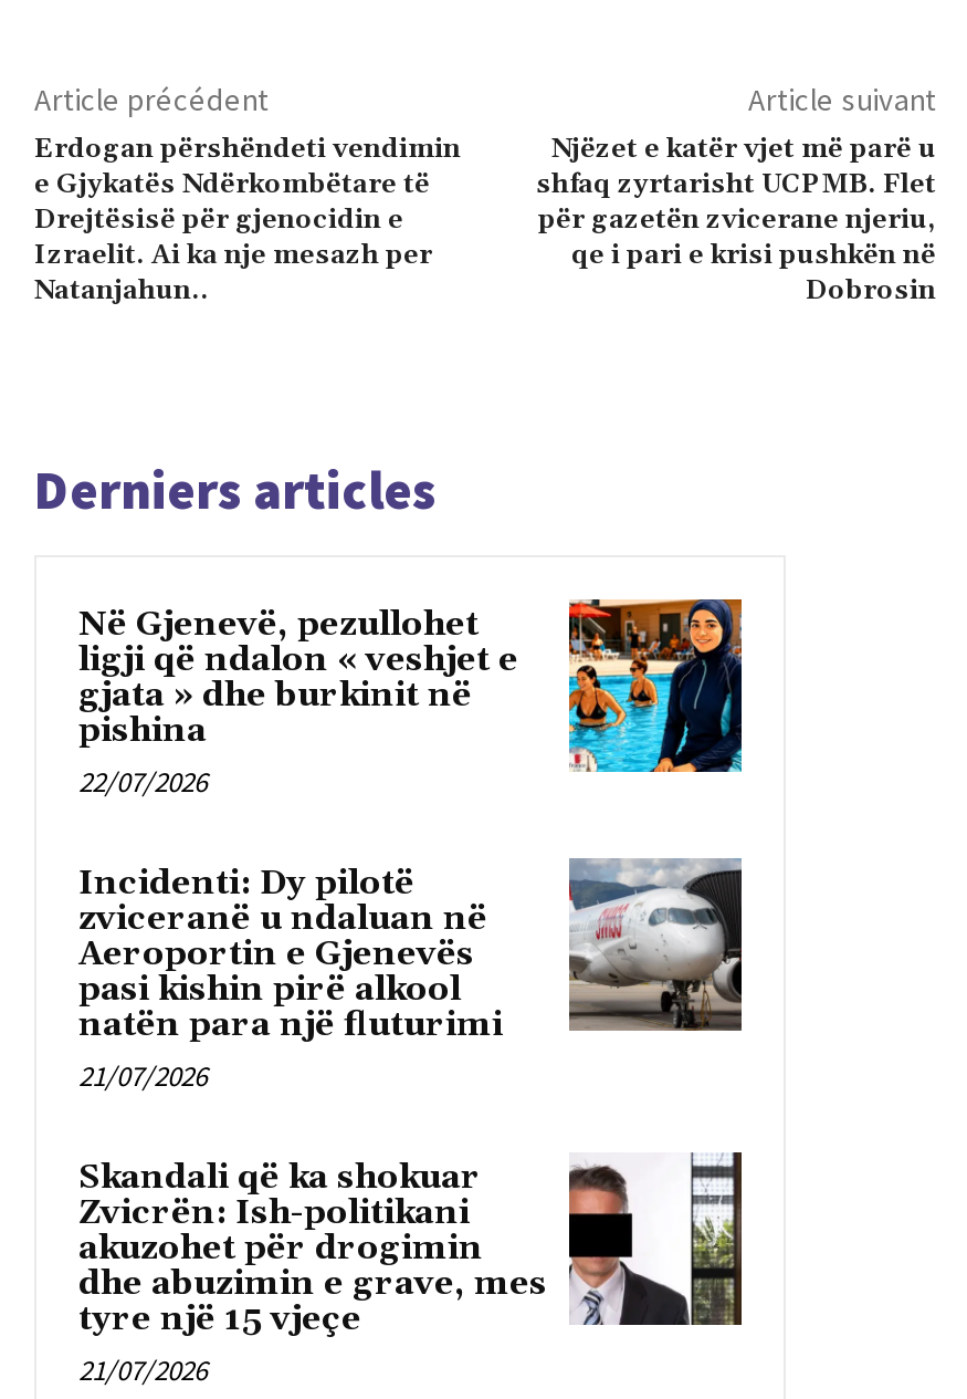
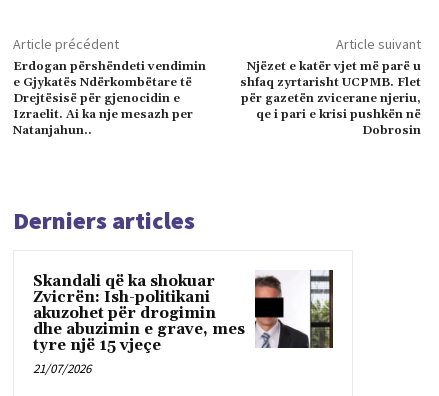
[78,597,744,1095] [image] | Në Gjenevë, pezullohet | ligji që ndalon « veshjet e | gjata » dhe burkinit në | pishina | 22/07/2026 | Incidenti: Dy pilotë | zviceranë u ndaluan në | Aeroportin e Gjenevës | pasi kishin pirë alkool | natën para një fluturimi | 21/07/2026 -> none
[567,856,744,1033] [image] -> none

